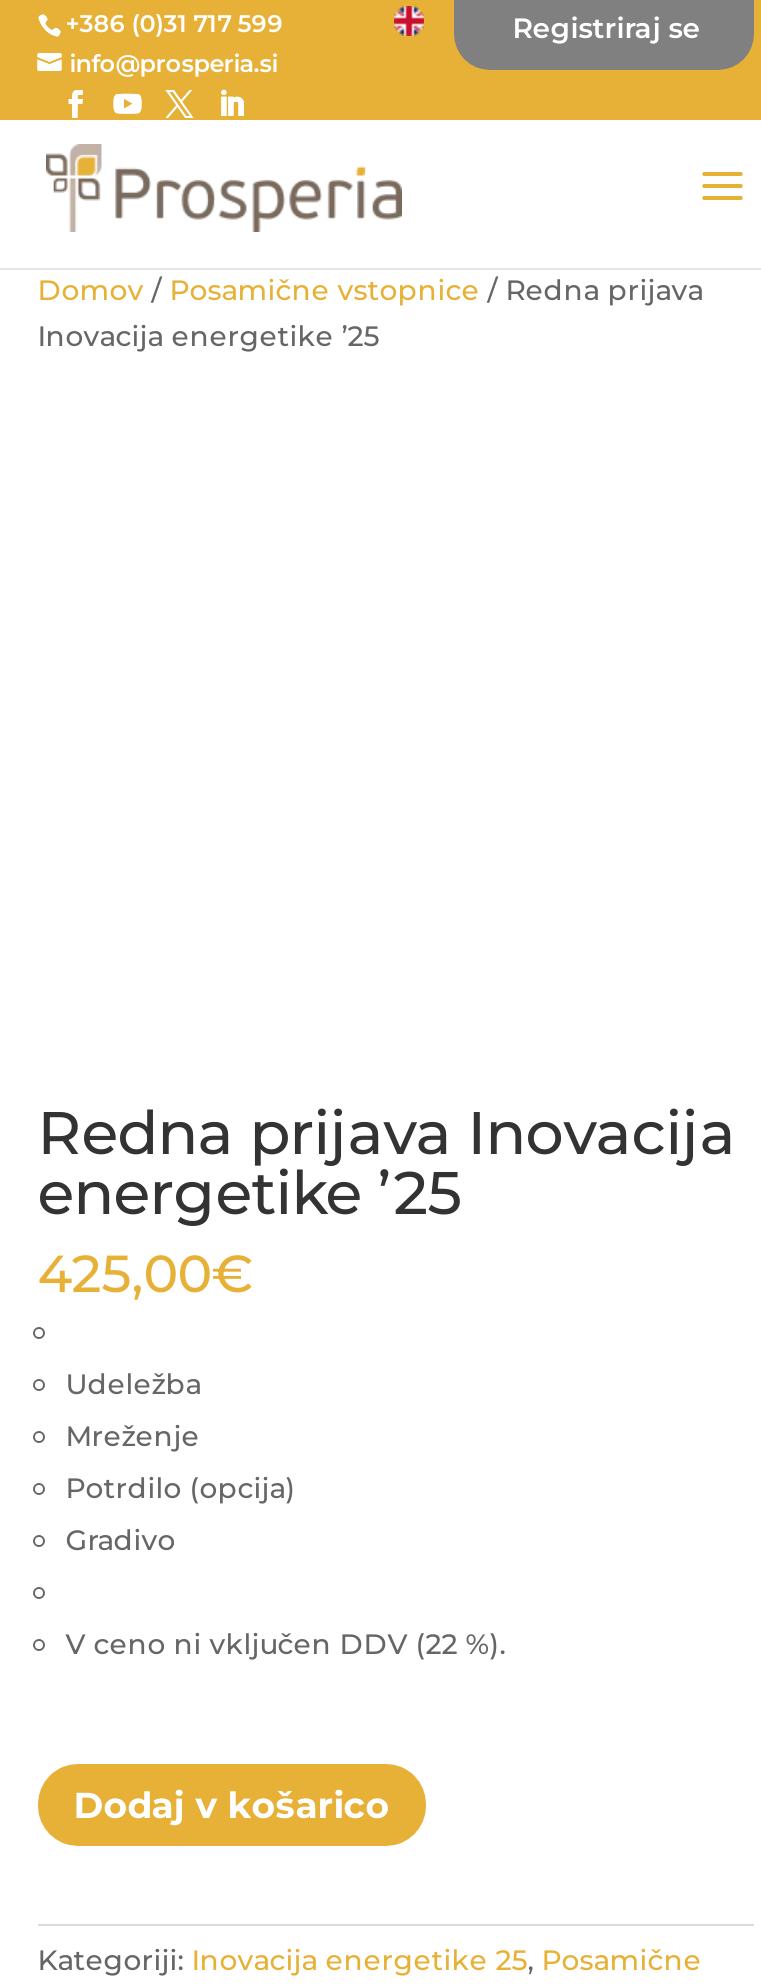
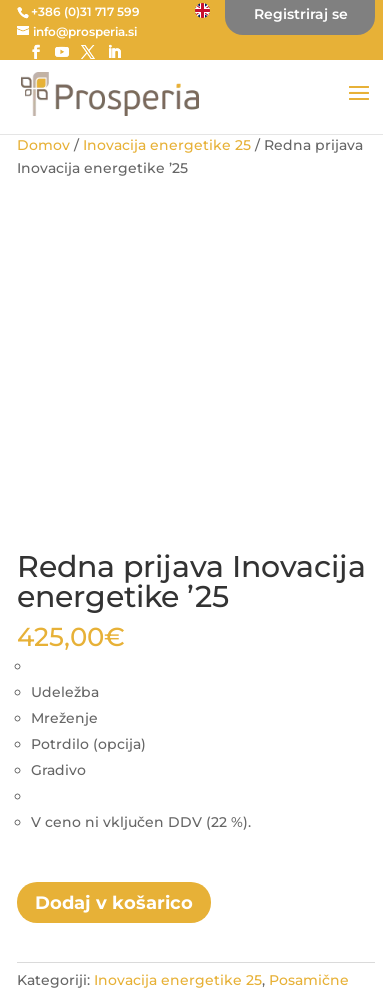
[38,272,704,308] Domov / Posamične vstopnice / Redna prijava -> [17,136,363,154] Domov / Inovacija energetike 25 / Redna prijava

